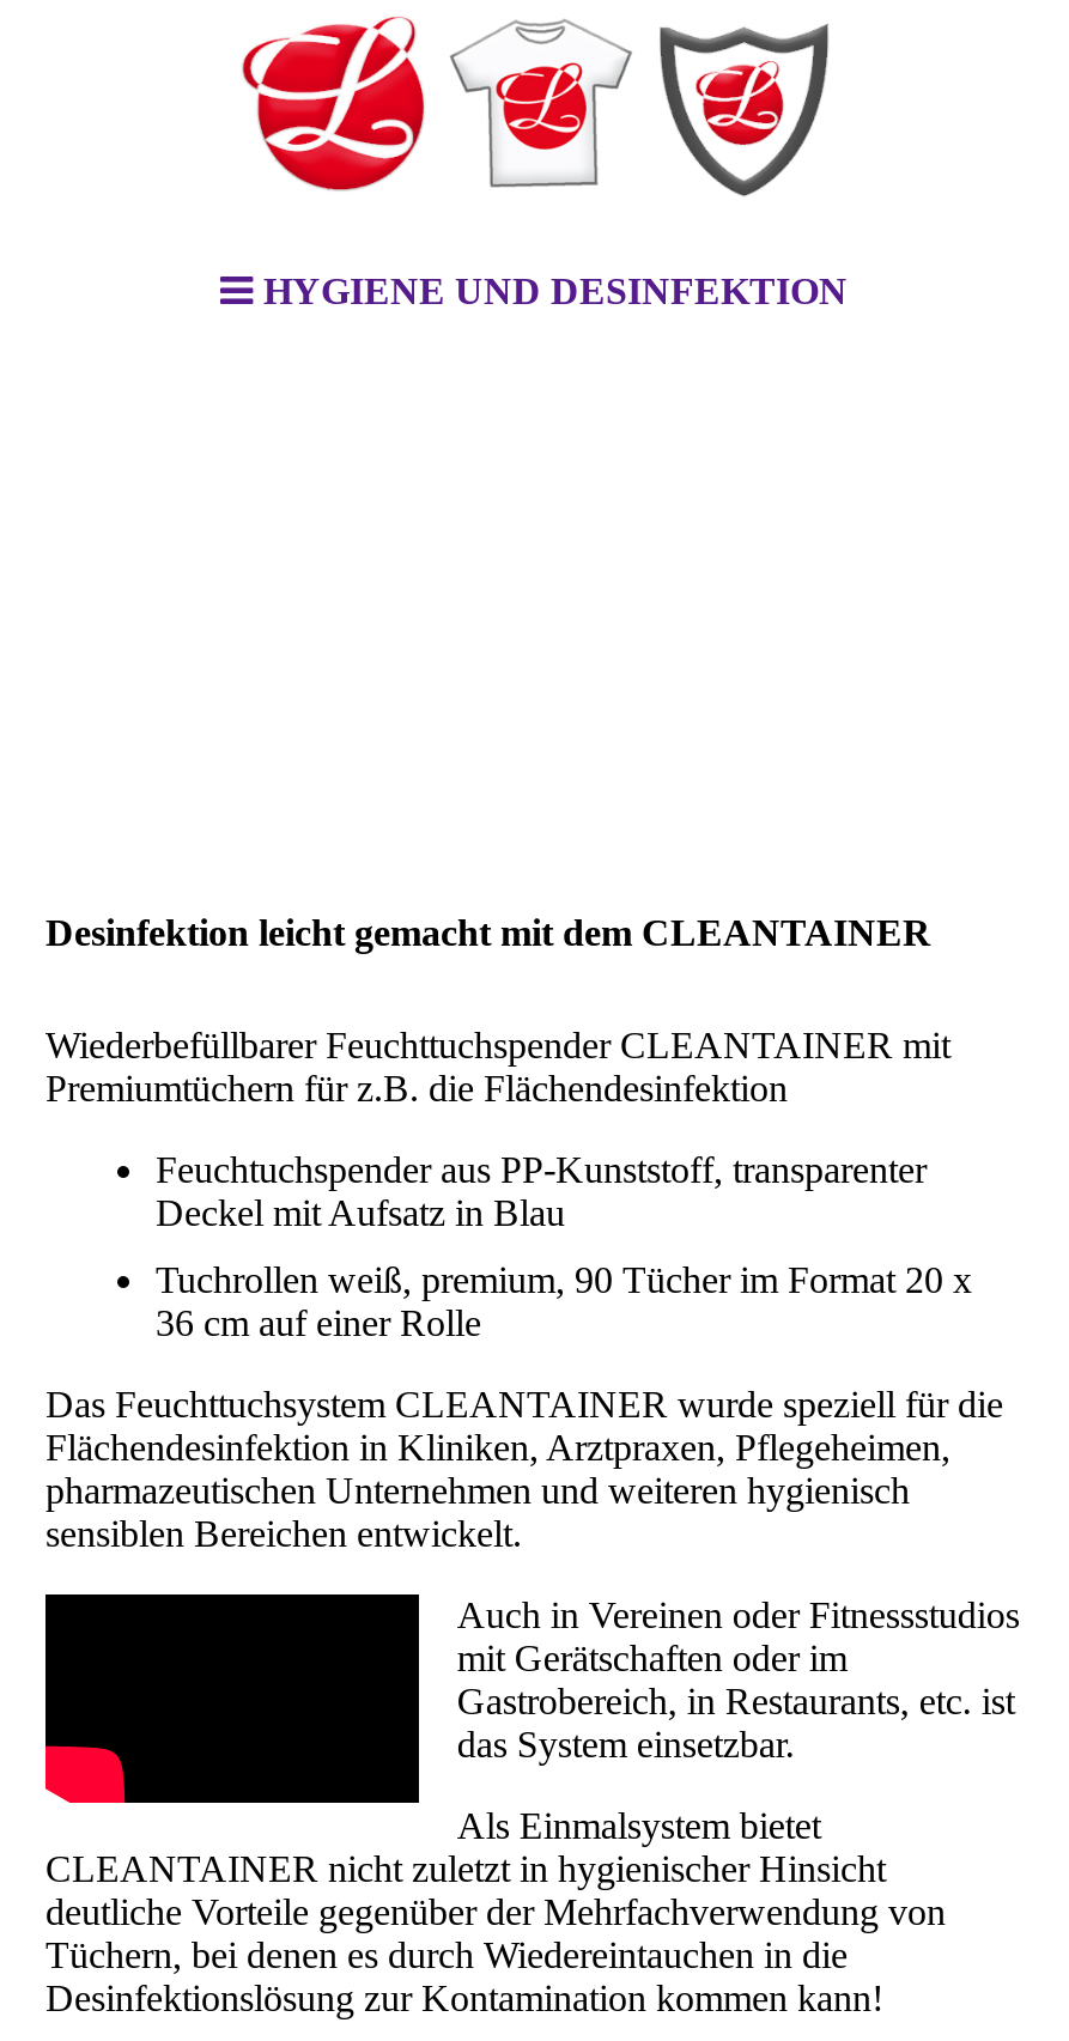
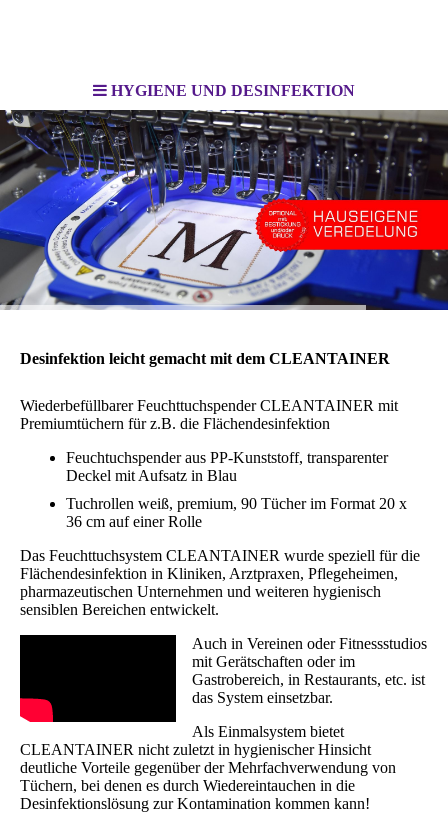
[239,14,426,192] [image] -> none
[450,19,632,189] [image] -> none
[658,24,831,199] [image] -> none
none -> [3,109,445,311] [image]

